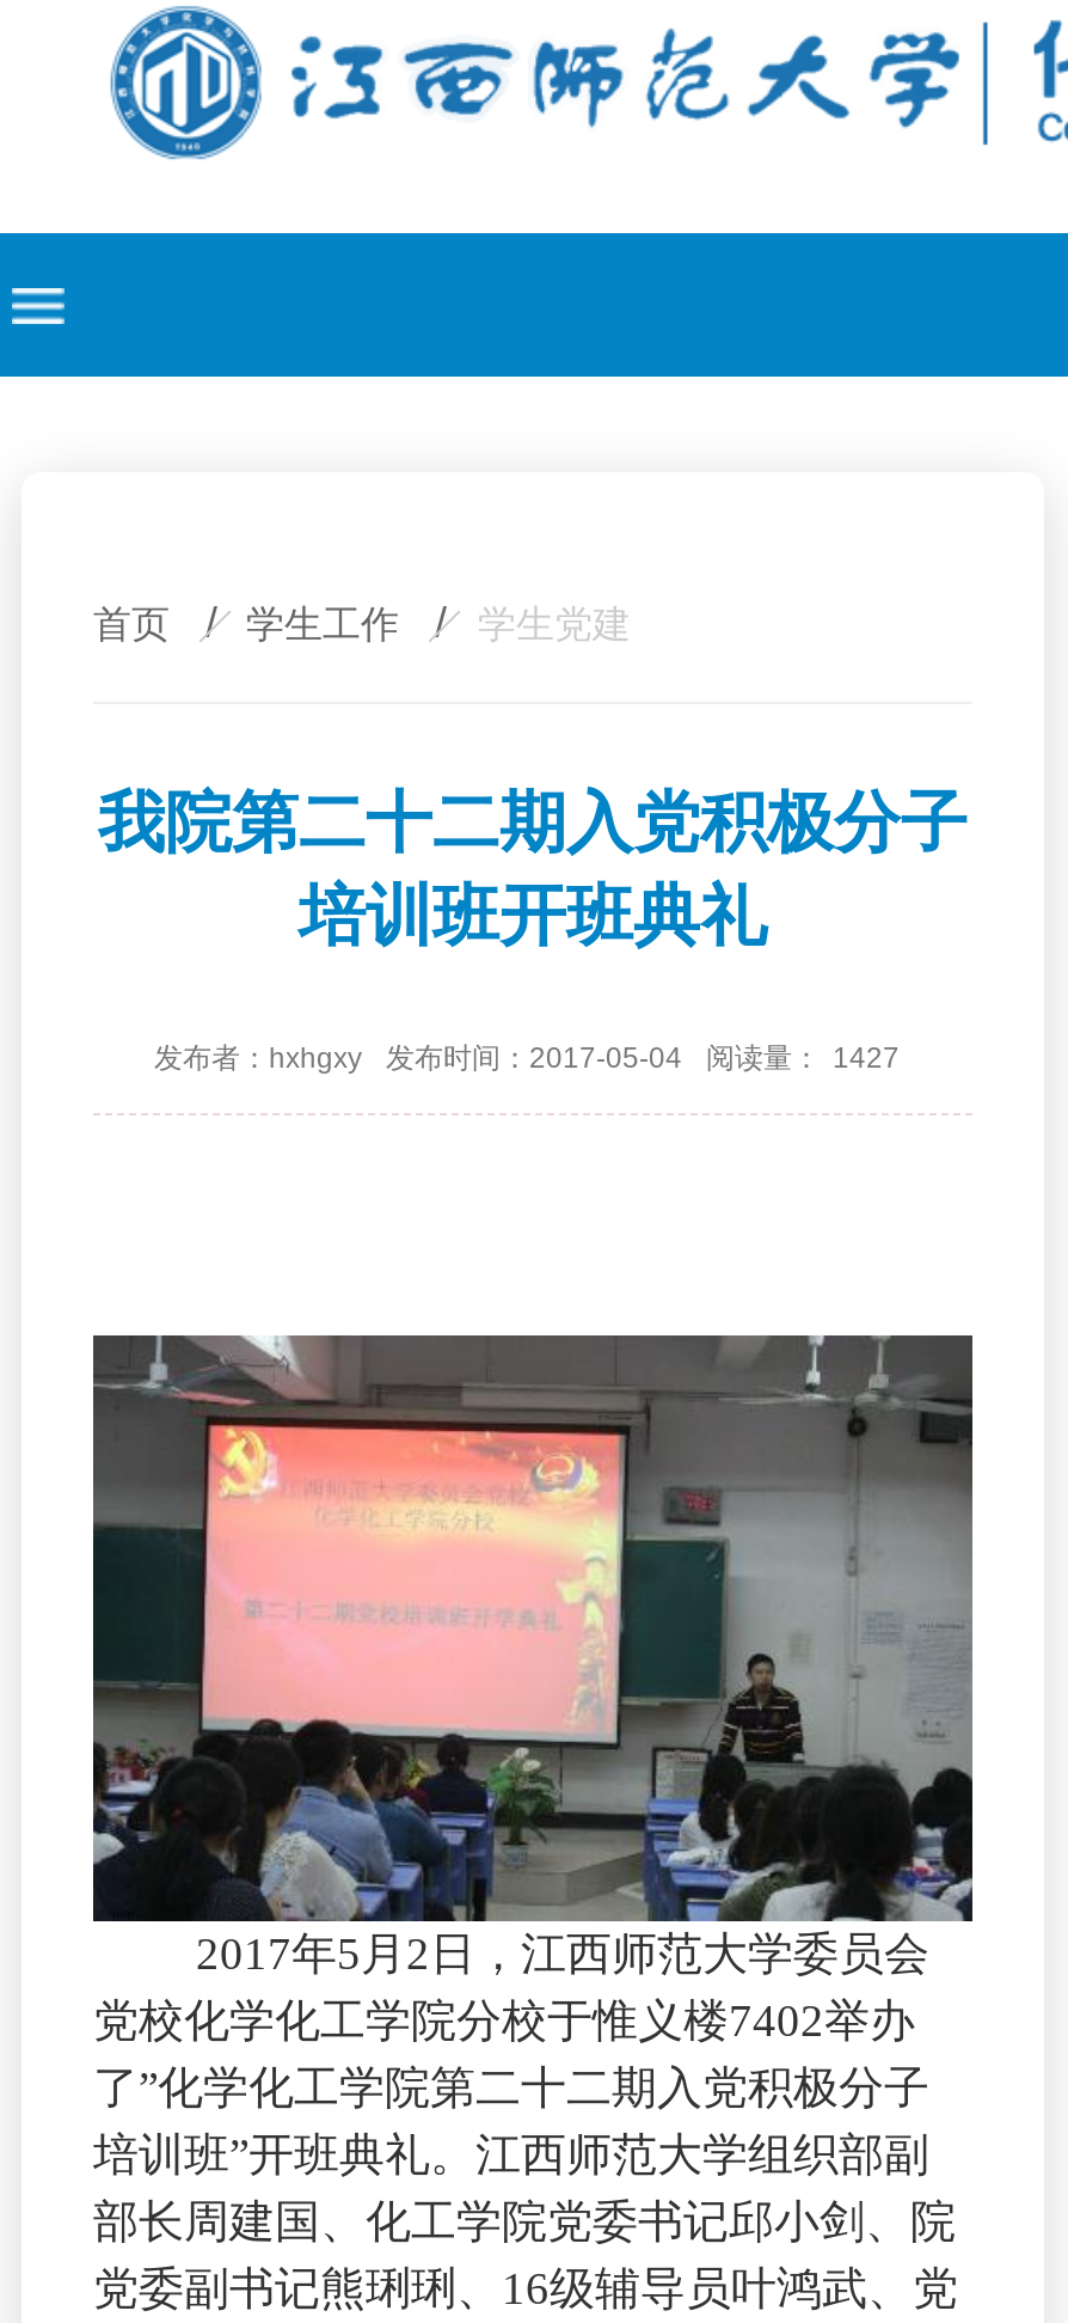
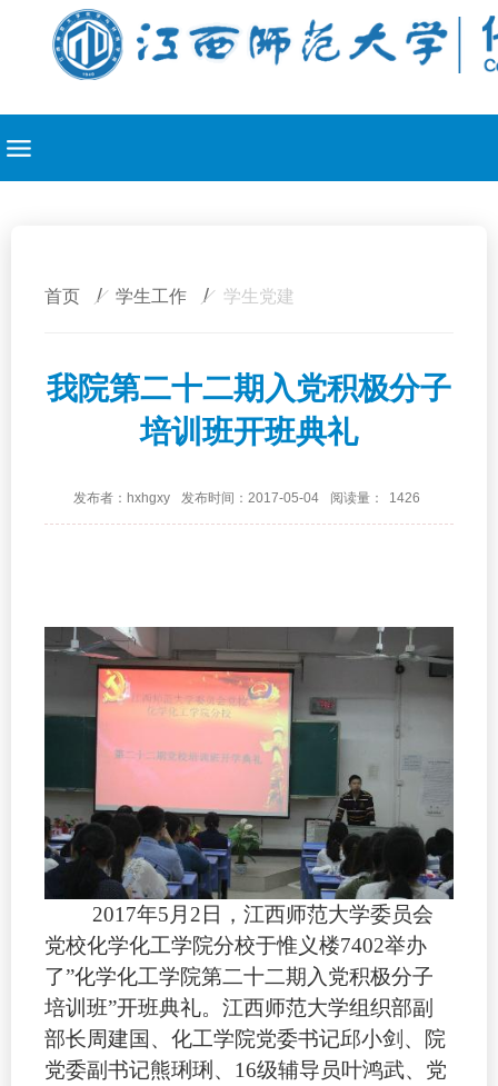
[154,1041,900,1075] 发布者：hxhgxy 发布时间：2017-05-04 阅读量： 1427 -> [73,490,420,506] 发布者：hxhgxy 发布时间：2017-05-04 阅读量： 1426

